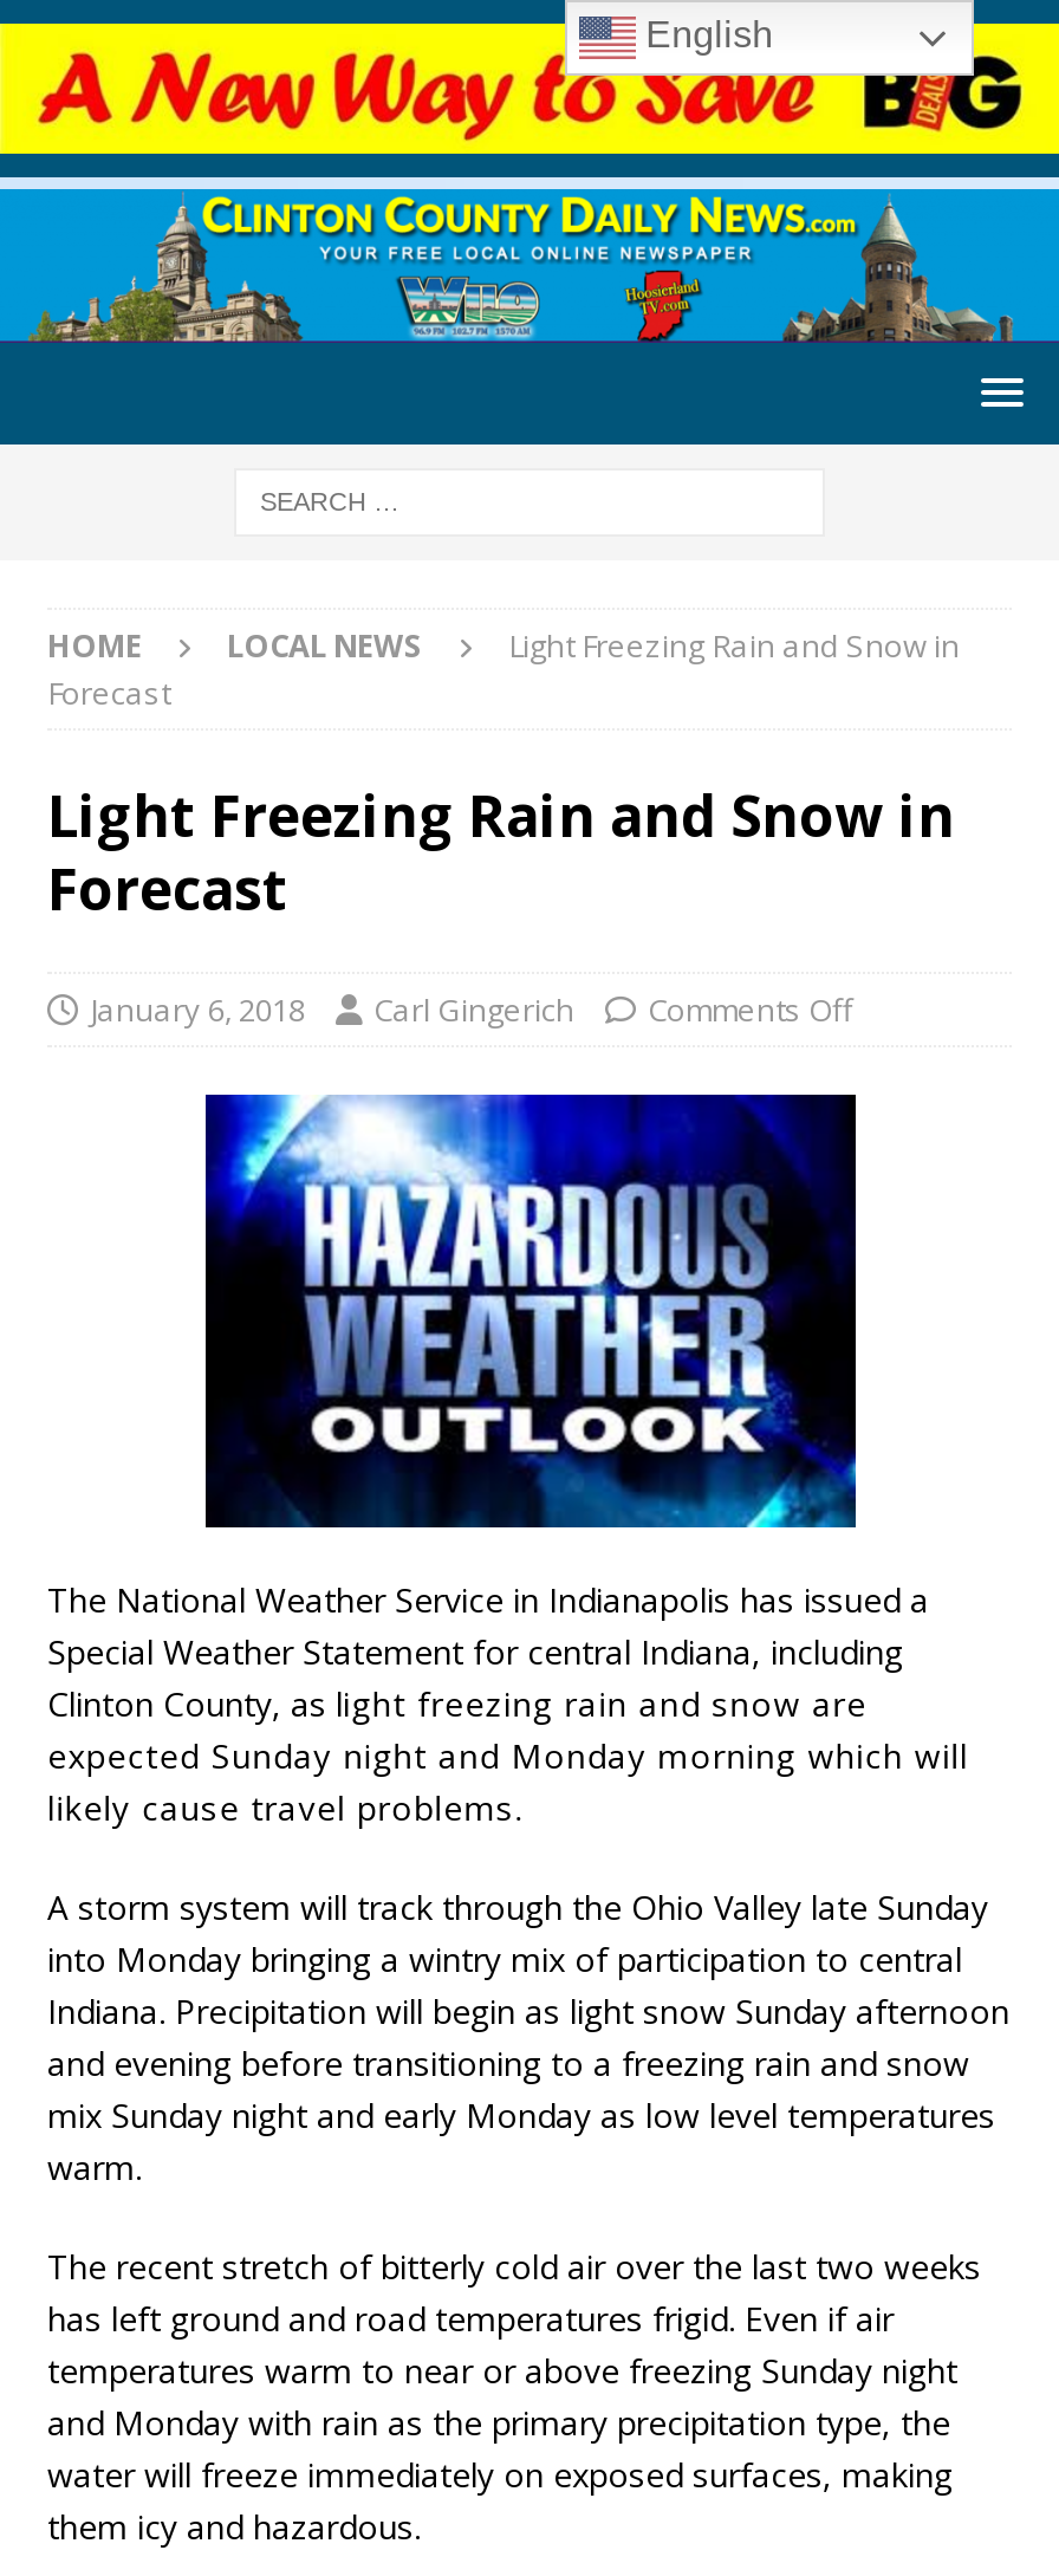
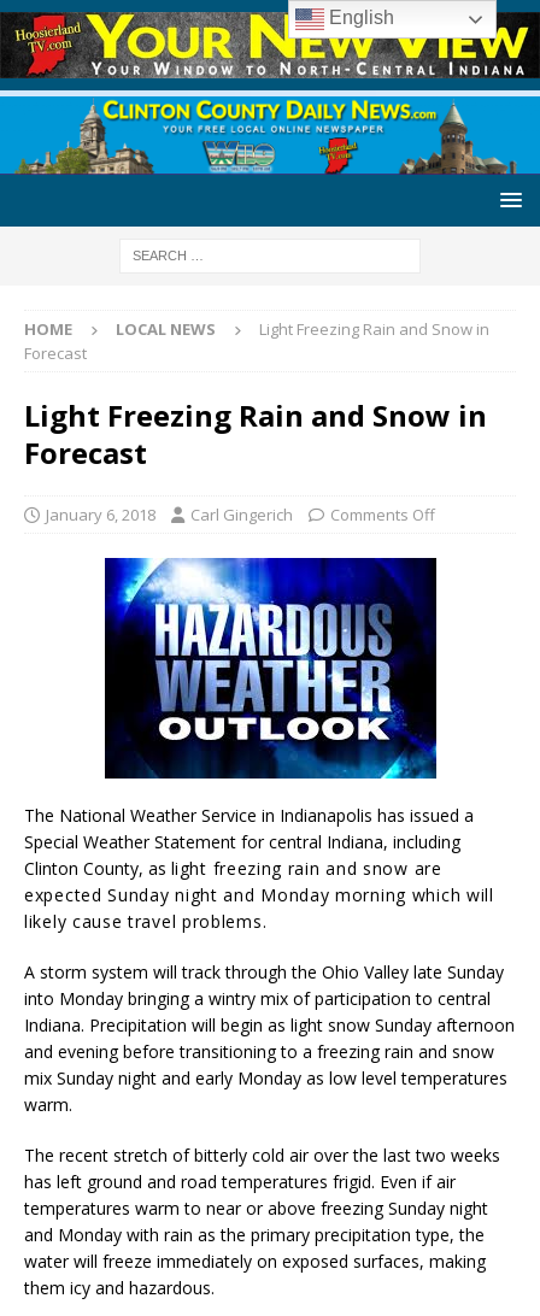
[7,21,1052,156] [image] -> [4,12,536,80] [image]

